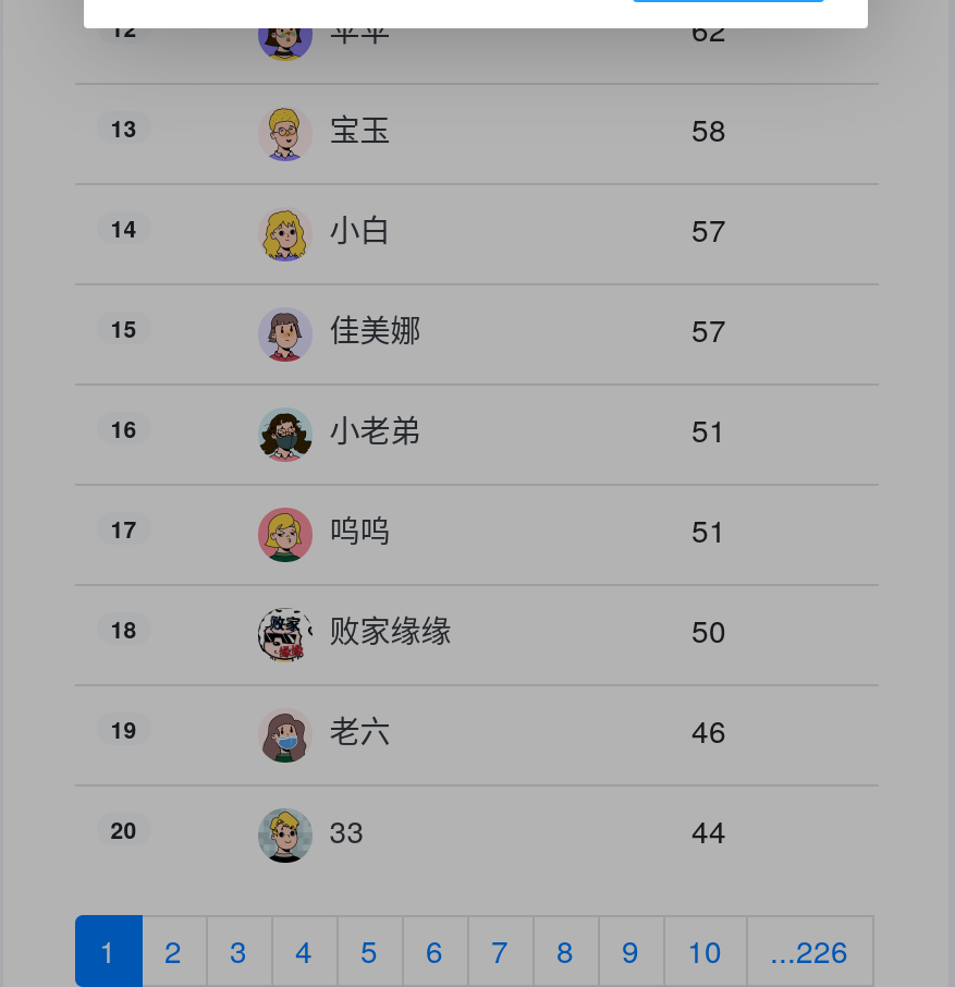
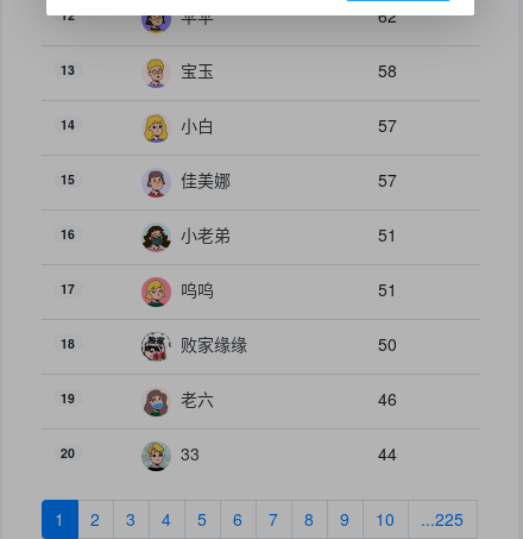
[99,927,848,971] 1 2 3 4 5 6 7 8 9 10 ...226 -> [55,506,464,530] 1 2 3 4 5 6 7 8 9 10 ...225

